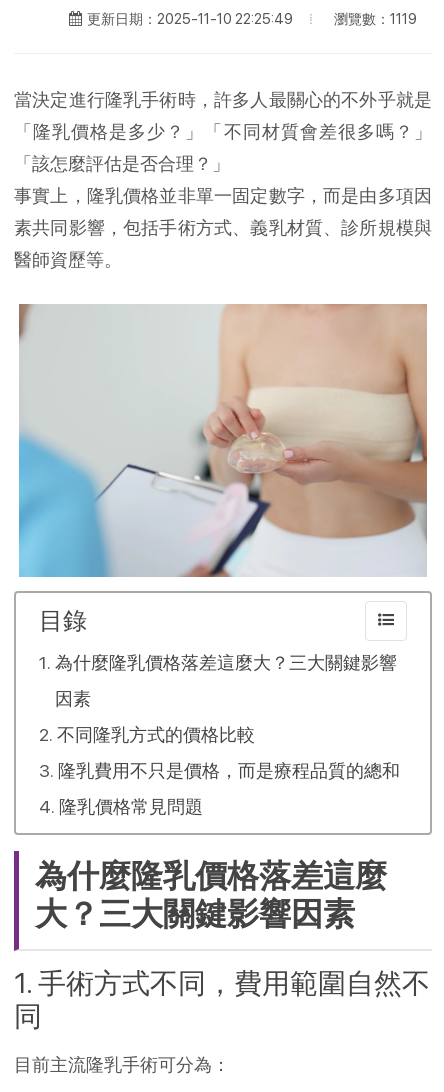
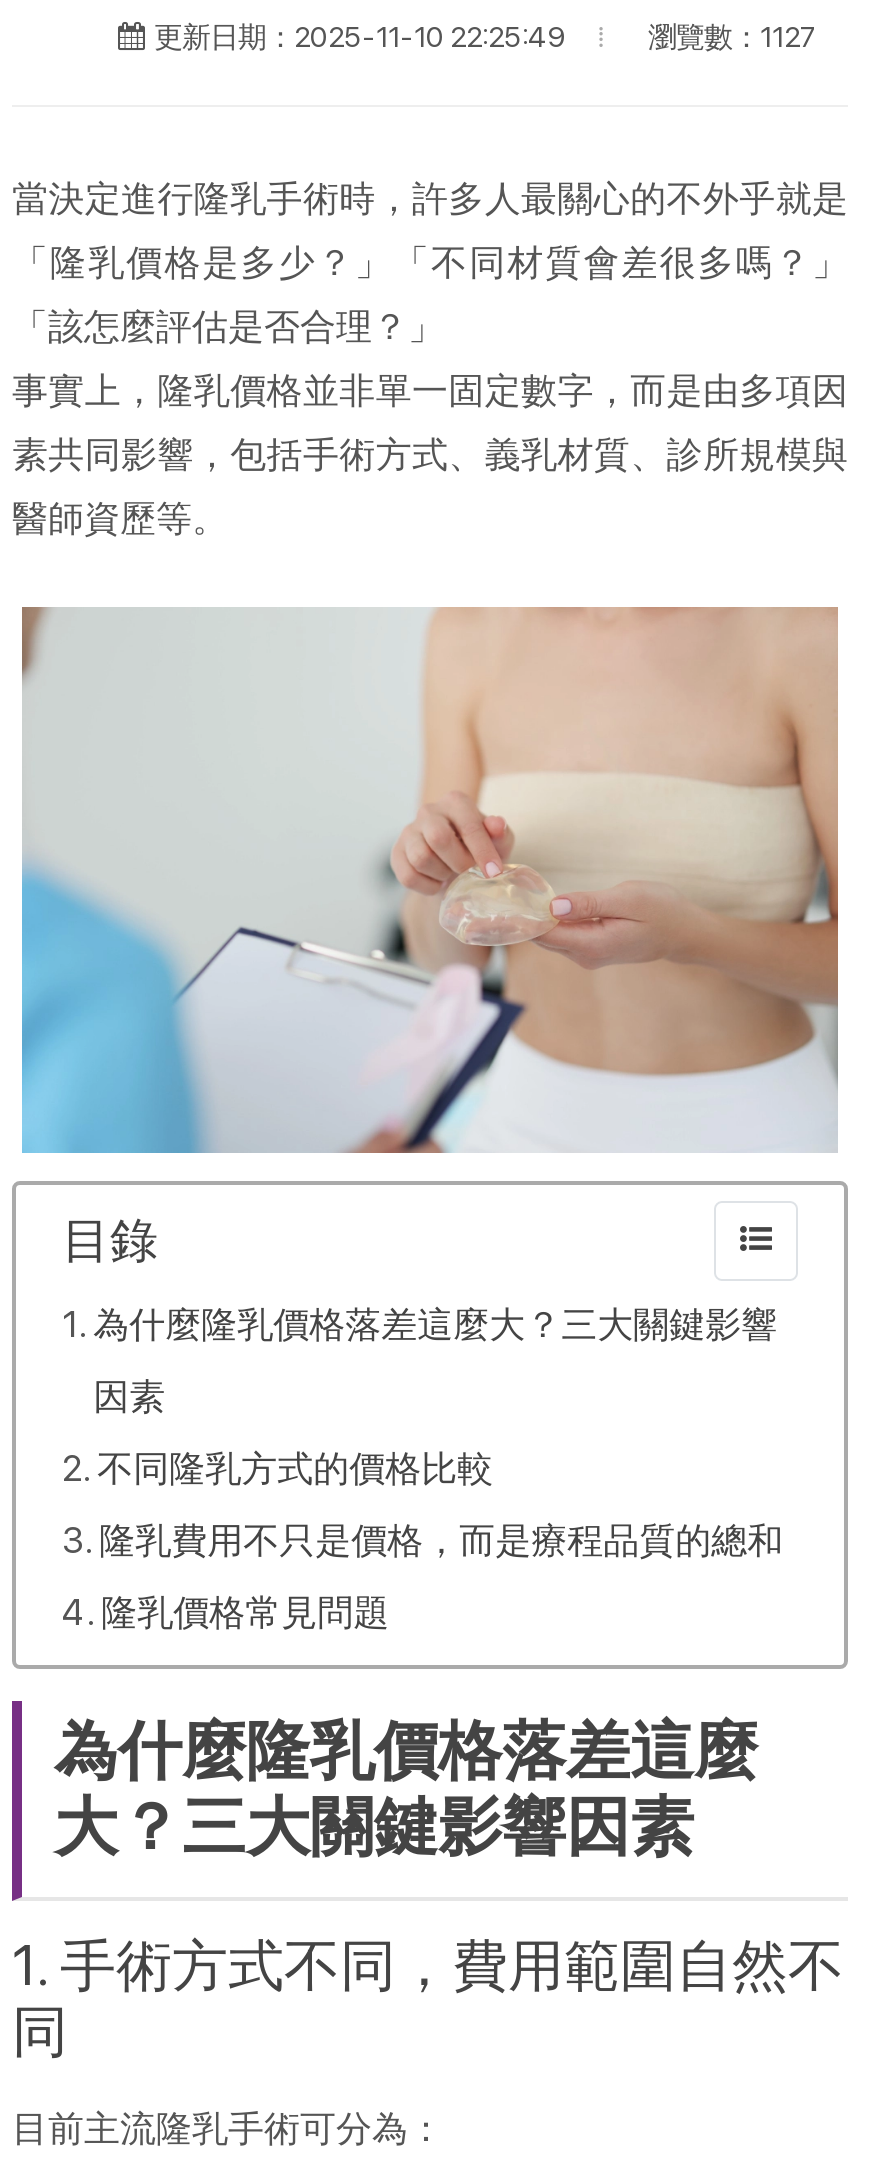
[334,9,417,26] 瀏覽數：1119 -> [648,18,818,52] 瀏覽數：1127

